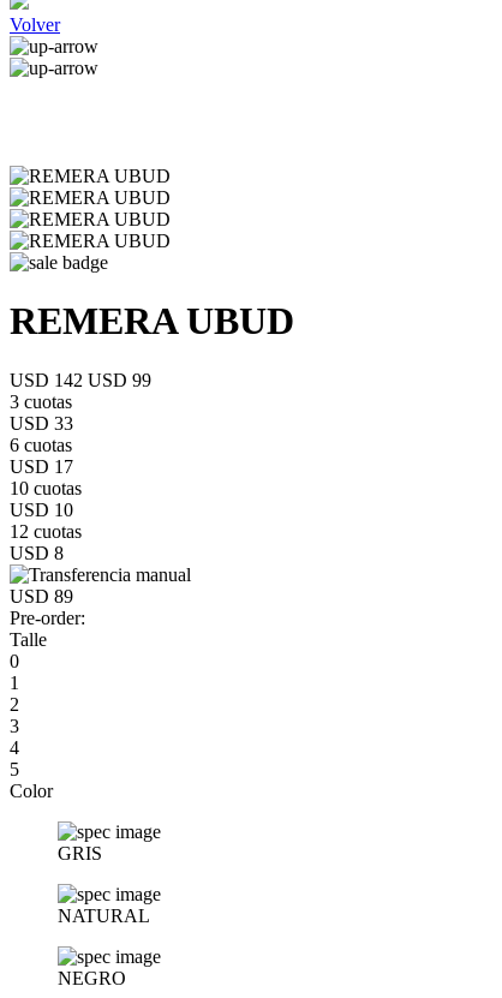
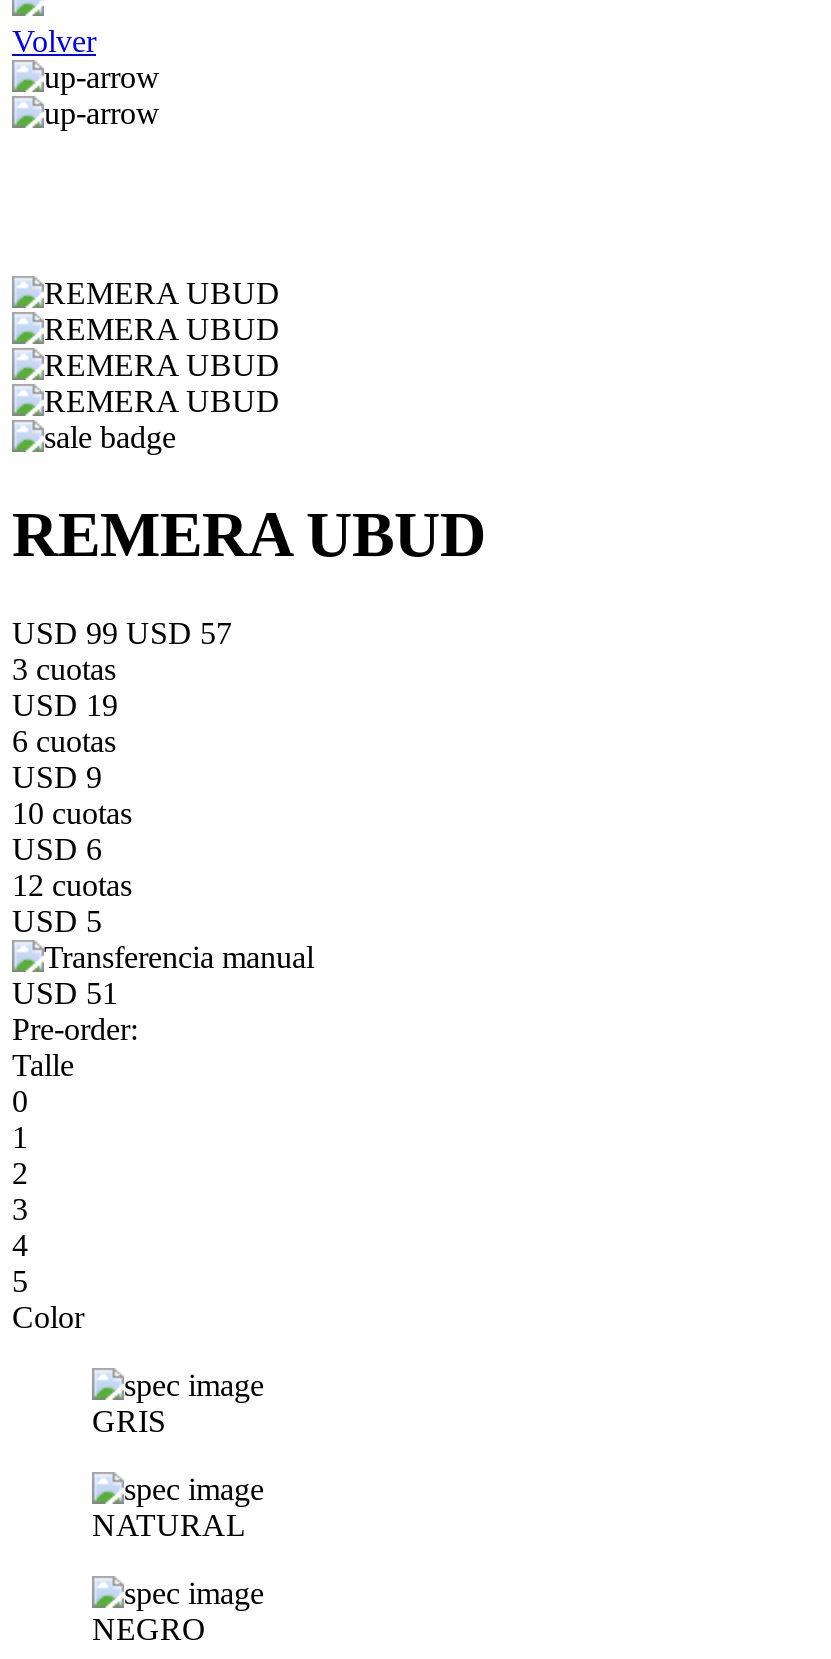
[10,370,151,390] USD 142 USD 99 -> [12,616,232,650] USD 99 USD 57
[10,413,73,433] USD 33 -> [12,688,118,722] USD 19
[10,456,73,477] USD 17 -> [12,760,102,794] USD 9
[10,499,73,520] USD 10 -> [12,832,102,866] USD 6
[10,543,64,563] USD 8 -> [12,904,102,938] USD 5
[10,586,73,606] USD 89 -> [12,976,118,1010] USD 51

